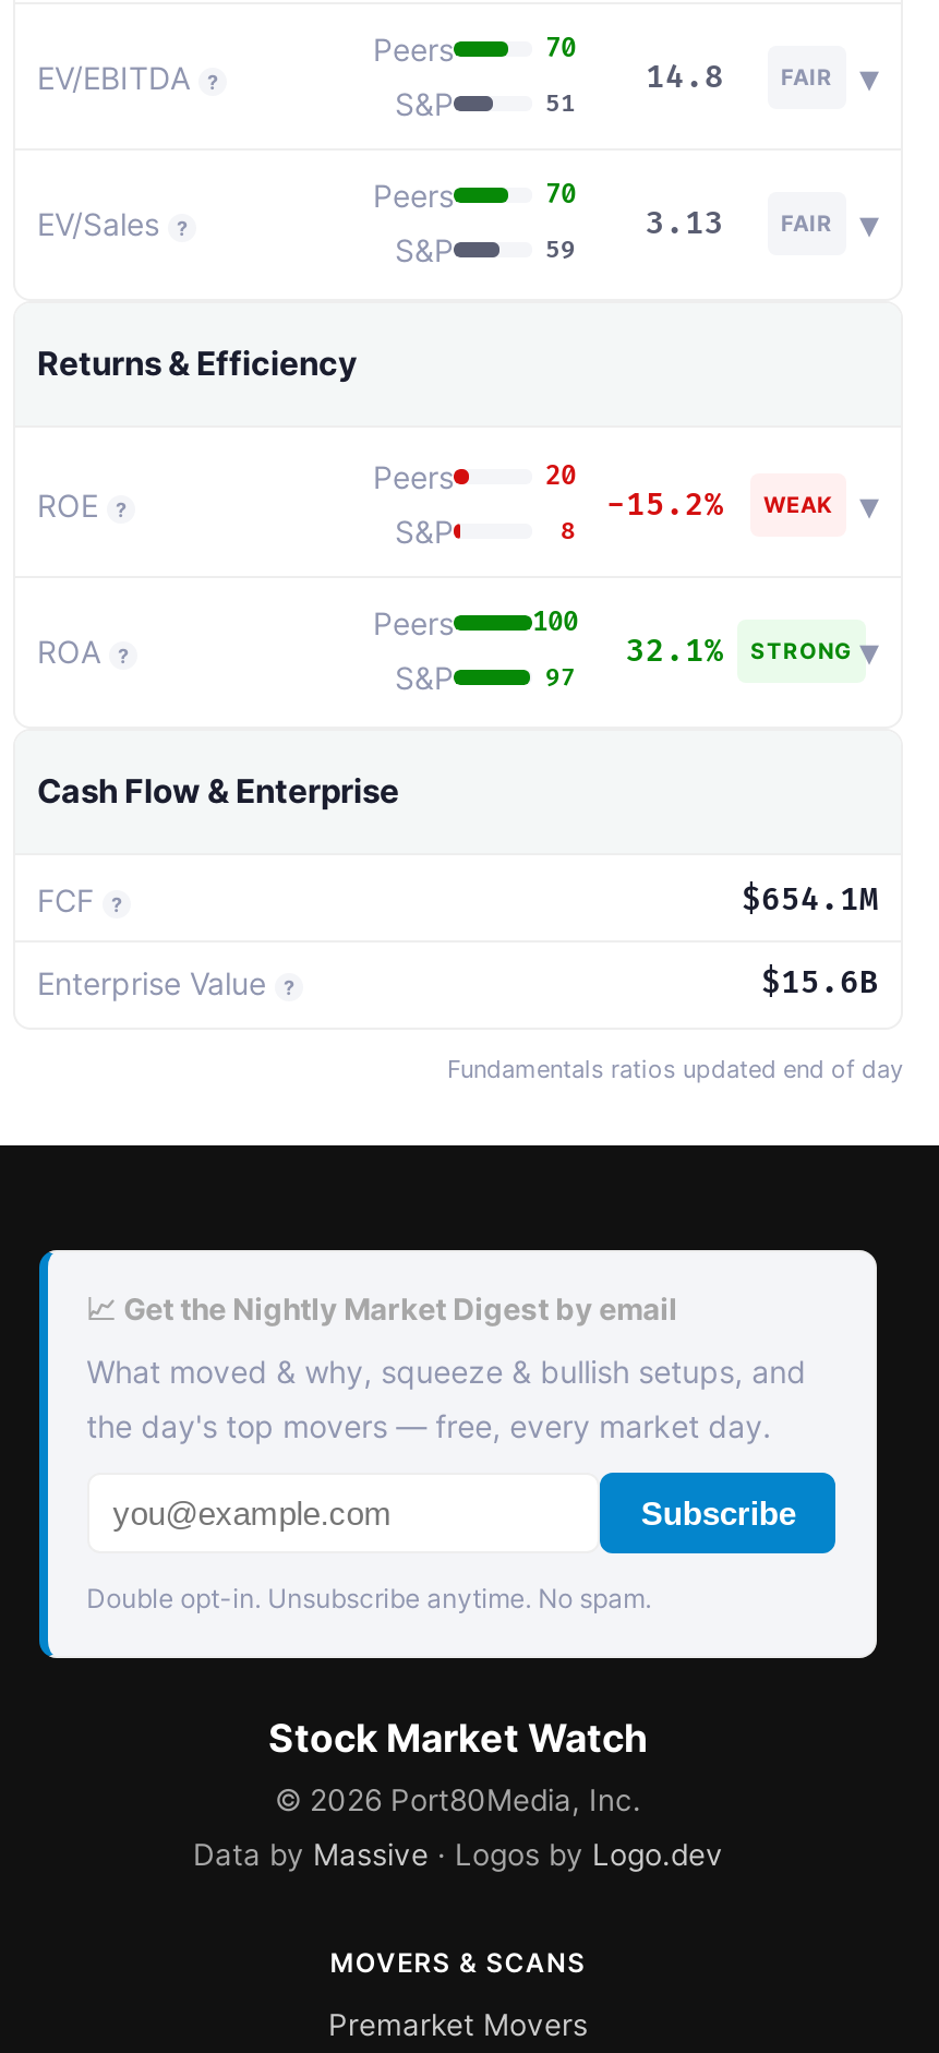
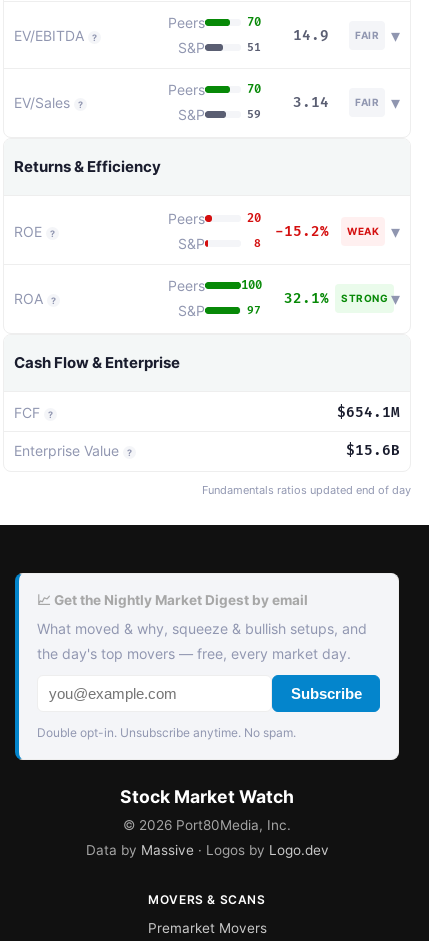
[646,58,724,95] 14.8 -> [293,26,329,43] 14.9
[646,204,724,241] 3.13 -> [293,93,329,110] 3.14

